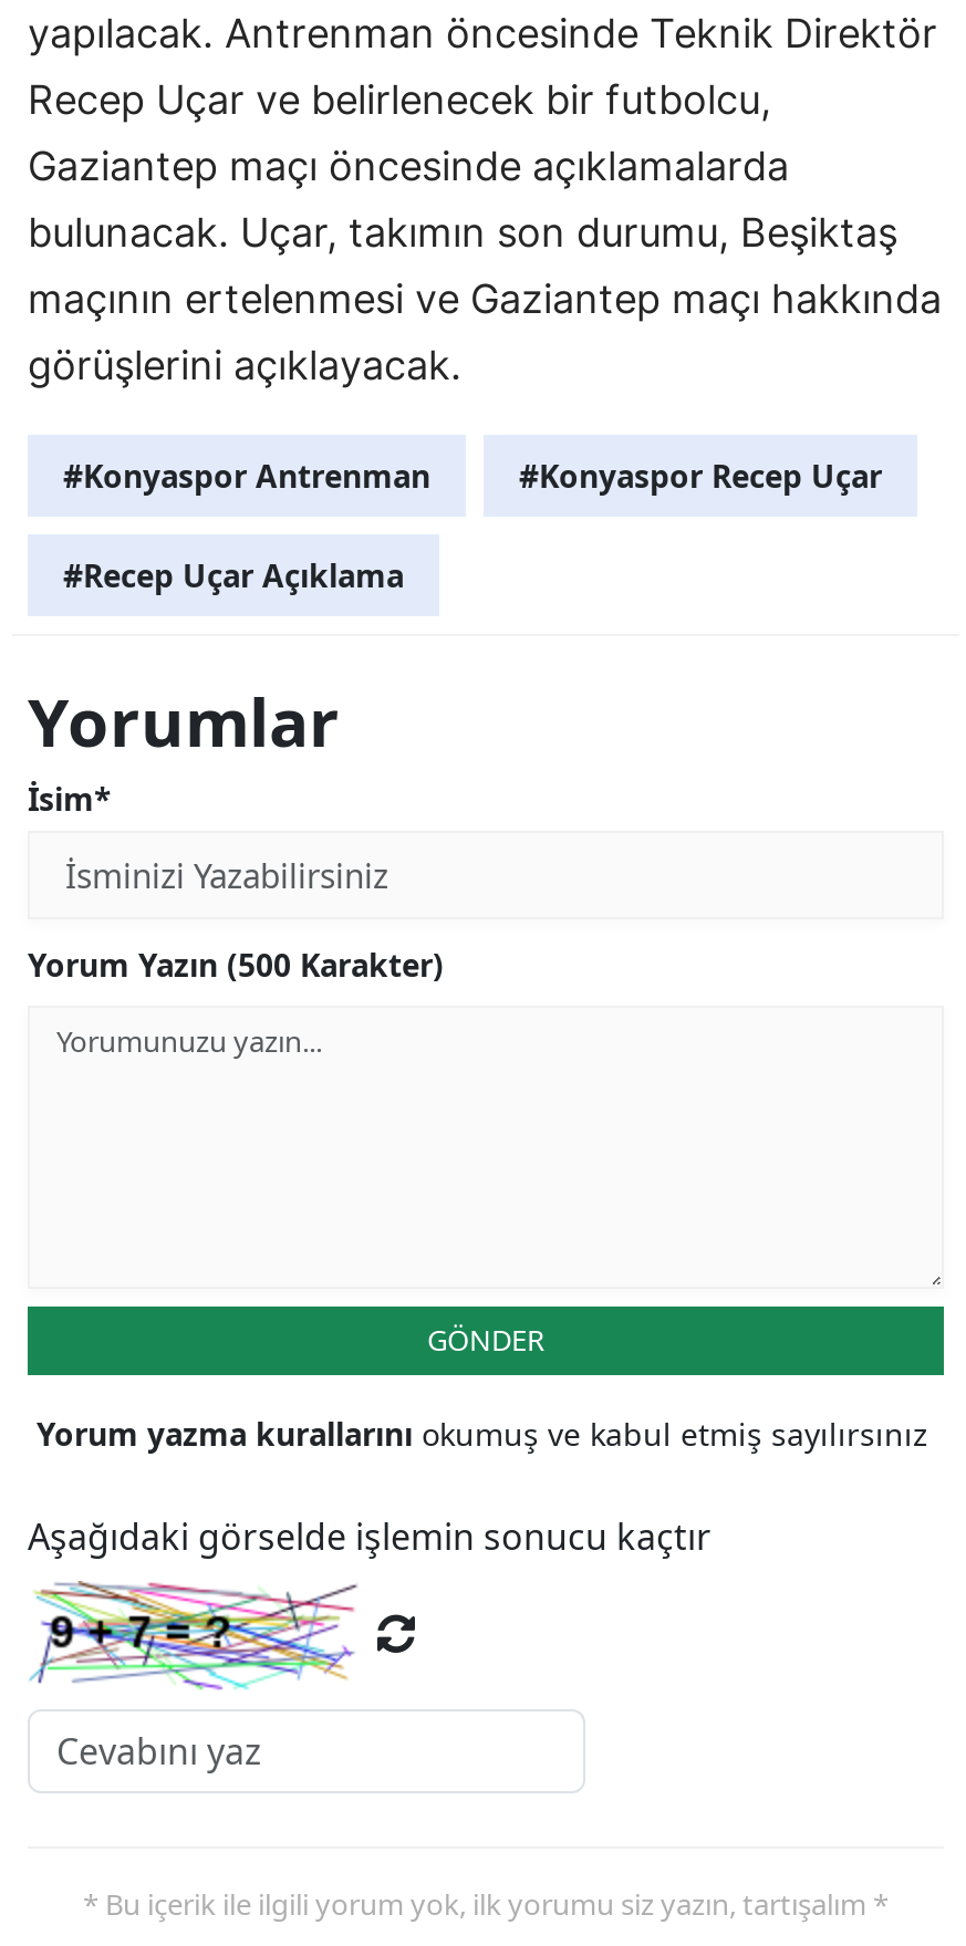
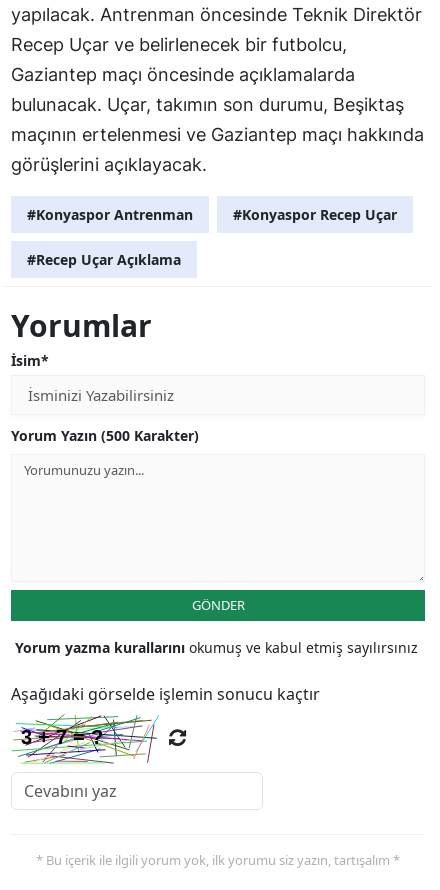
[30,1580,355,1690] [image] -> [12,714,158,765] [image]

